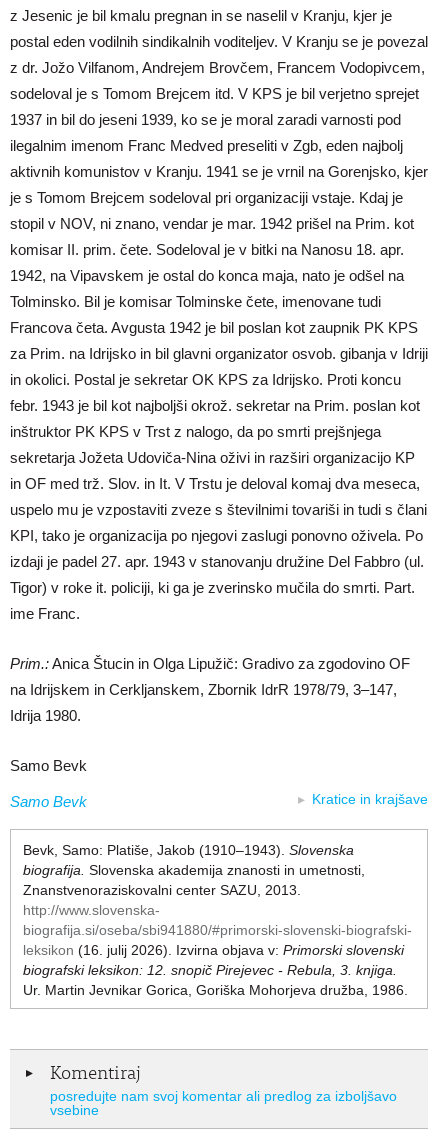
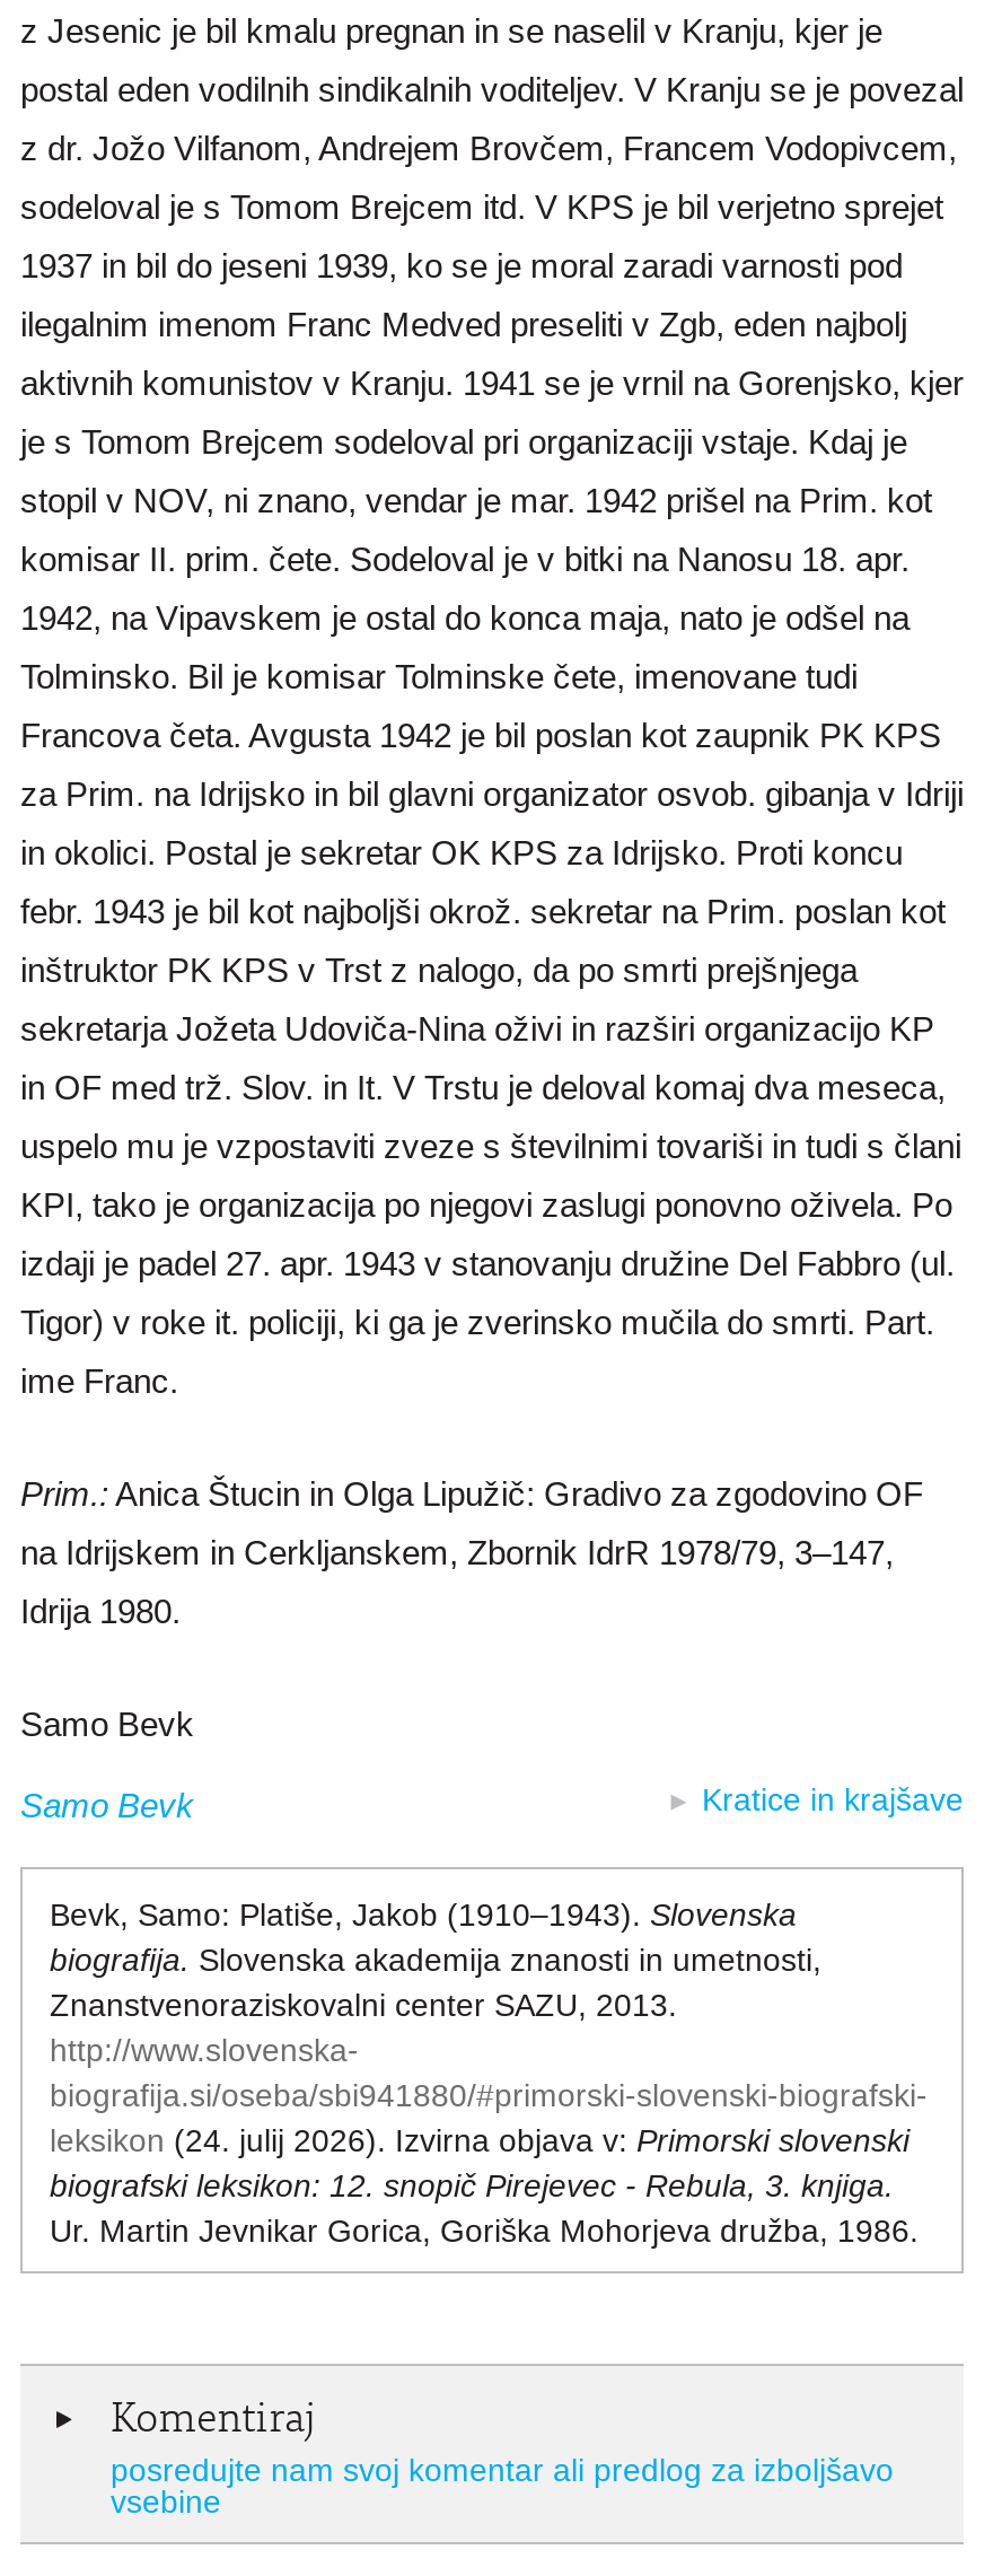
[23,942,404,958] leksikon (16. julij 2026). Izvirna objava v: Primorski slovenski -> [50,2122,909,2158] leksikon (24. julij 2026). Izvirna objava v: Primorski slovenski

